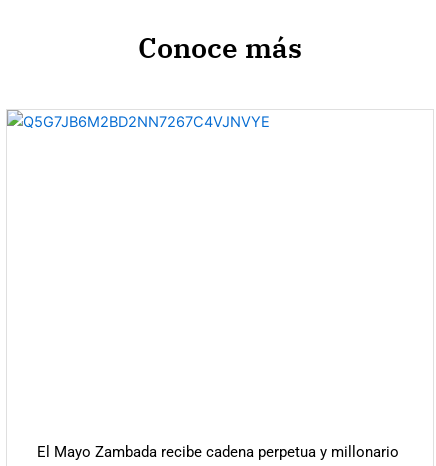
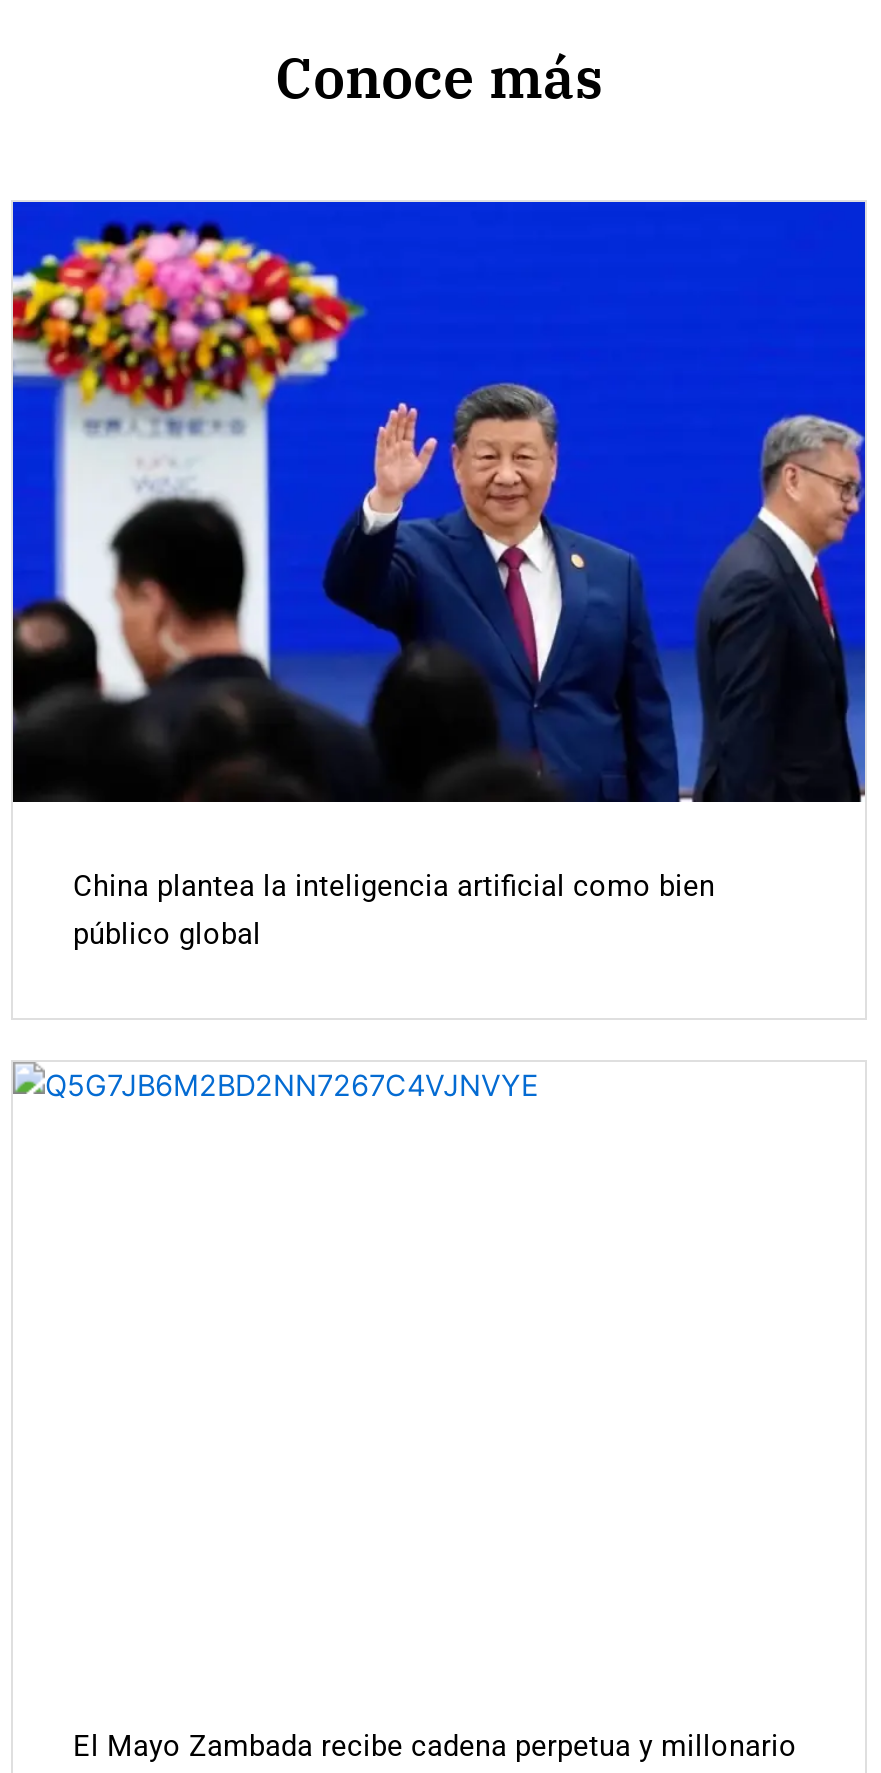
none -> [11,200,867,952] [image] | China plantea la inteligencia artificial como bien | público global

